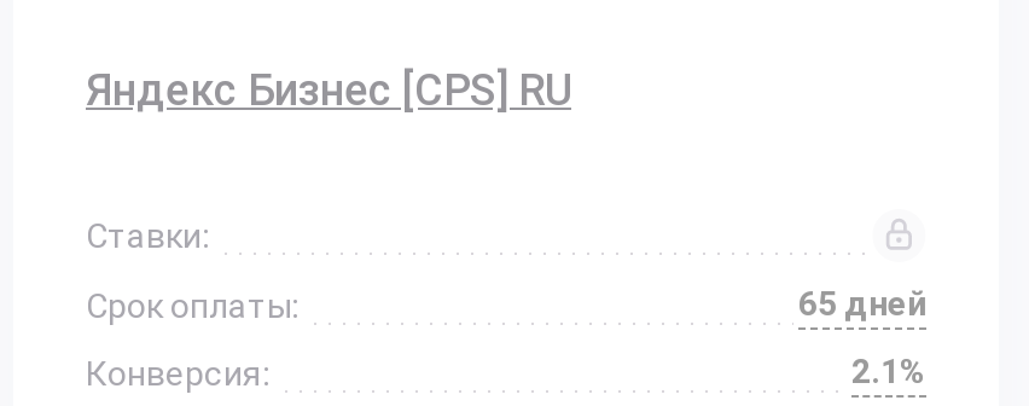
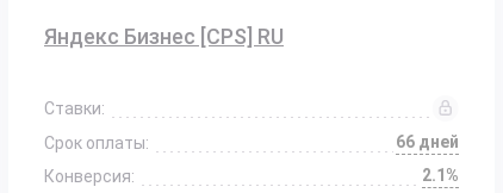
[798,284,926,323] 65 дней -> [396,132,459,151] 66 дней

